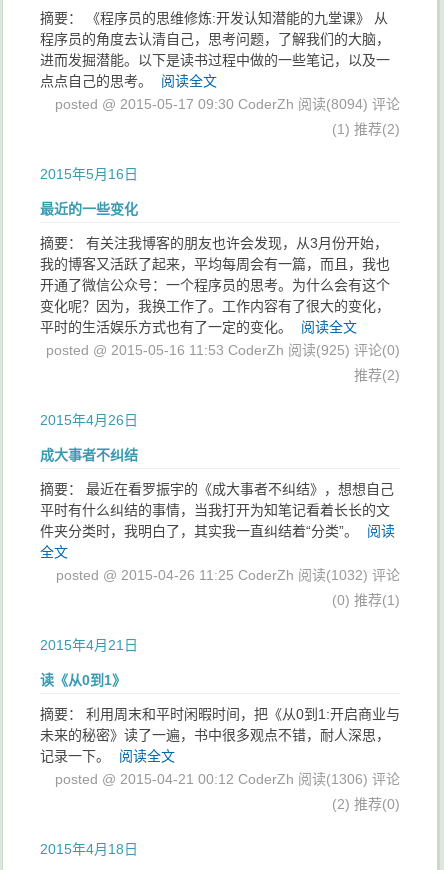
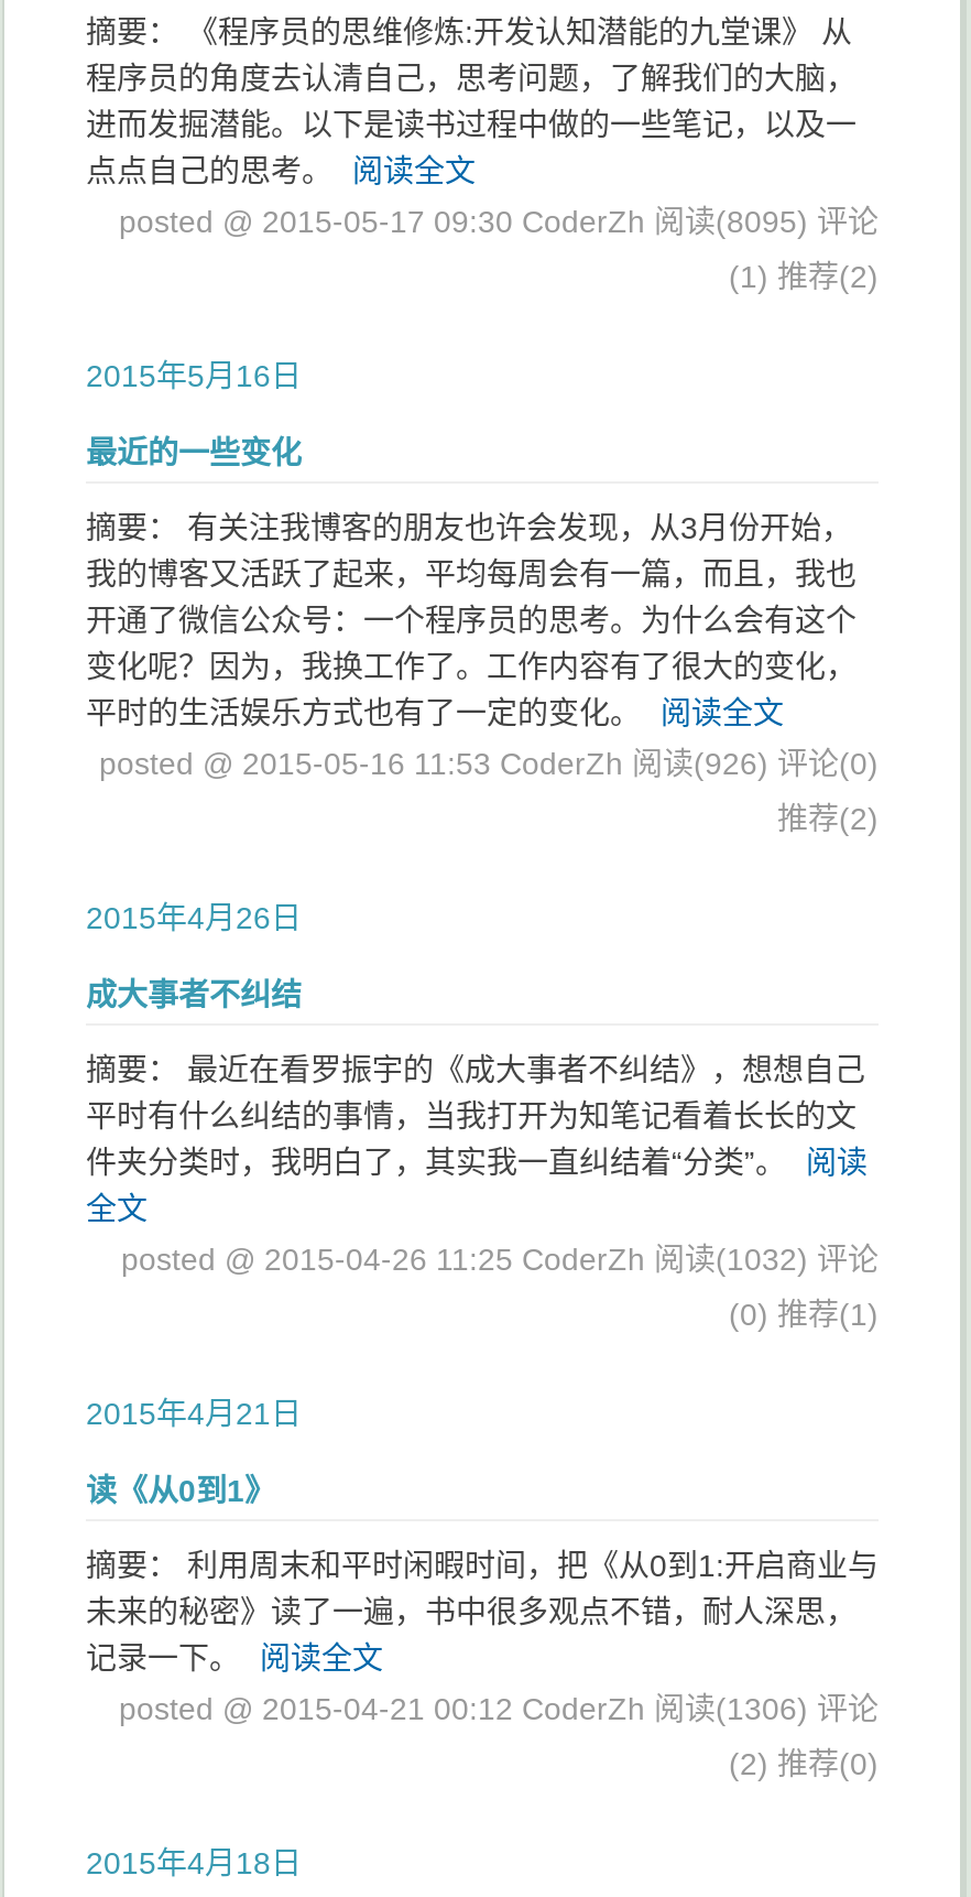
[55,96,400,112] posted @ 2015-05-17 09:30 CoderZh阅读(8094) 评论 -> [119,204,879,239] posted @ 2015-05-17 09:30 CoderZh阅读(8095) 评论
[46,342,400,358] posted @ 2015-05-16 11:53 CoderZh阅读(925) 评论(0) -> [99,746,879,781] posted @ 2015-05-16 11:53 CoderZh阅读(926) 评论(0)

